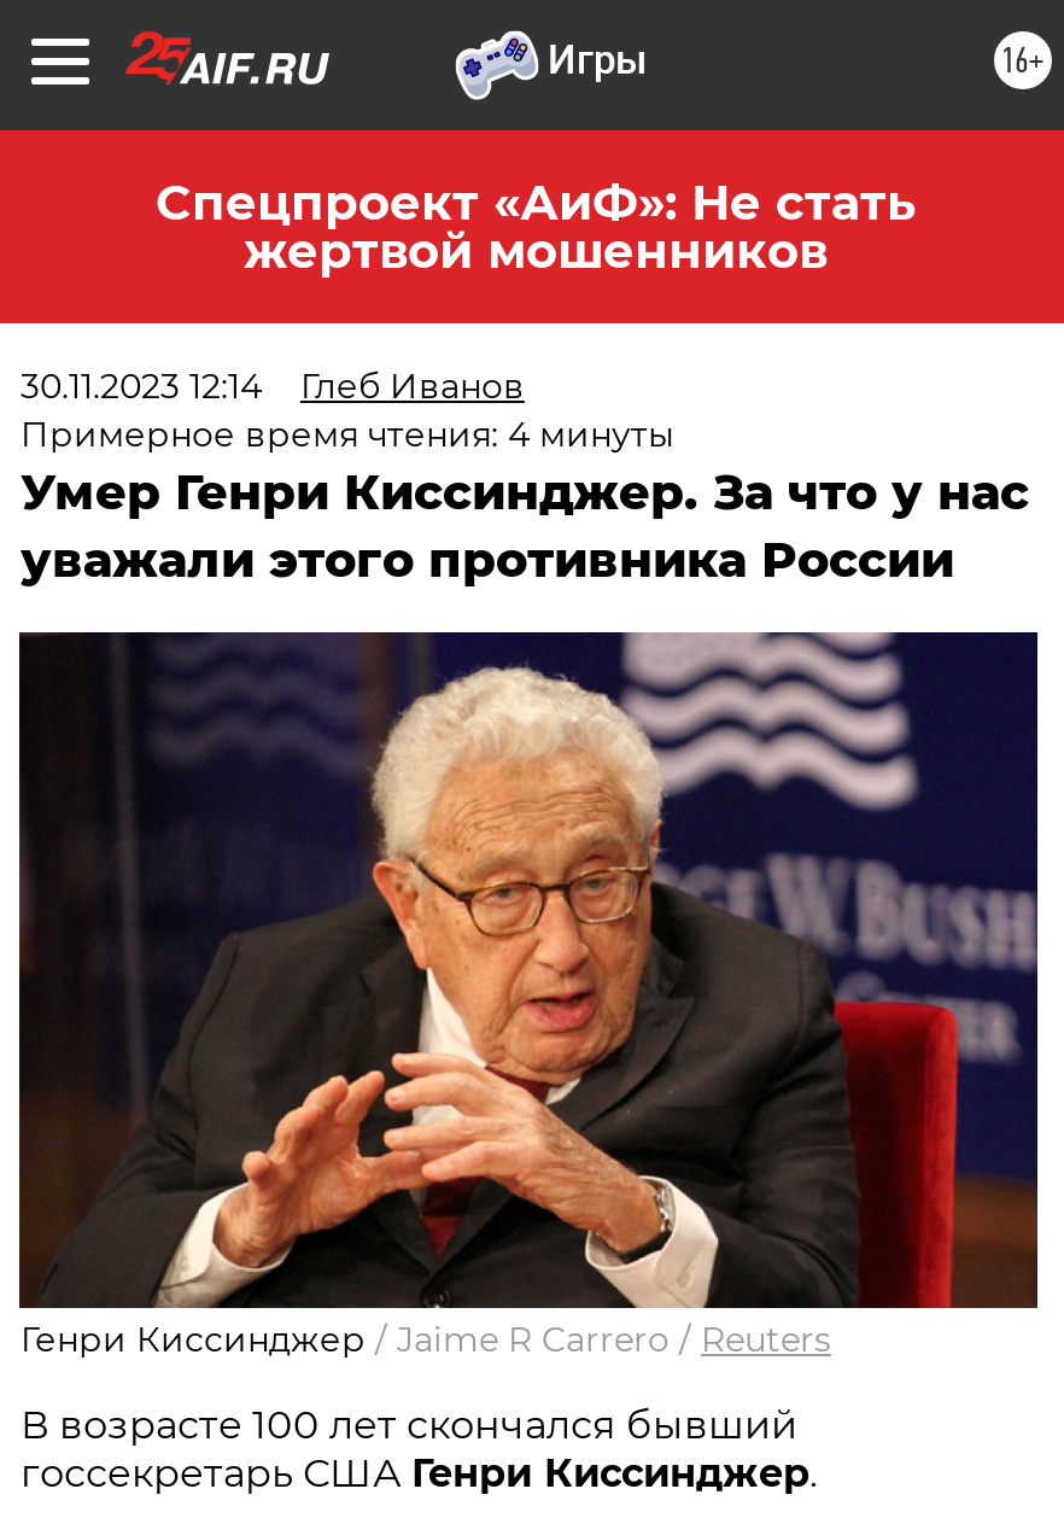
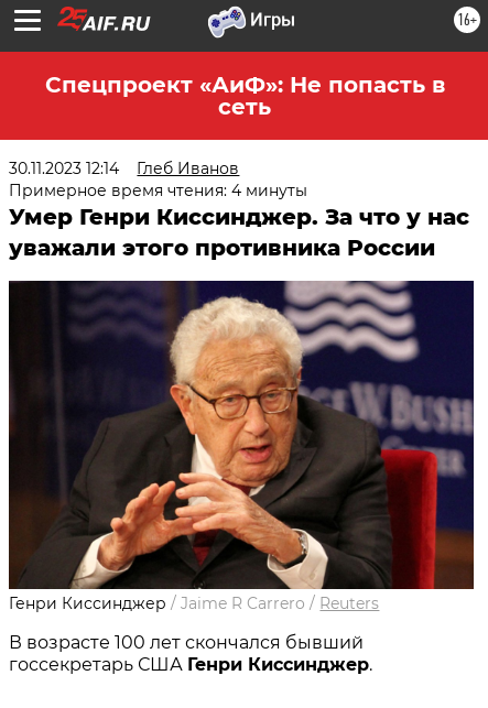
[156,174,916,280] Спецпроект «АиФ»: Не стать | жертвой мошенников -> [45,72,444,120] Спецпроект «АиФ»: Не попасть в | сеть

